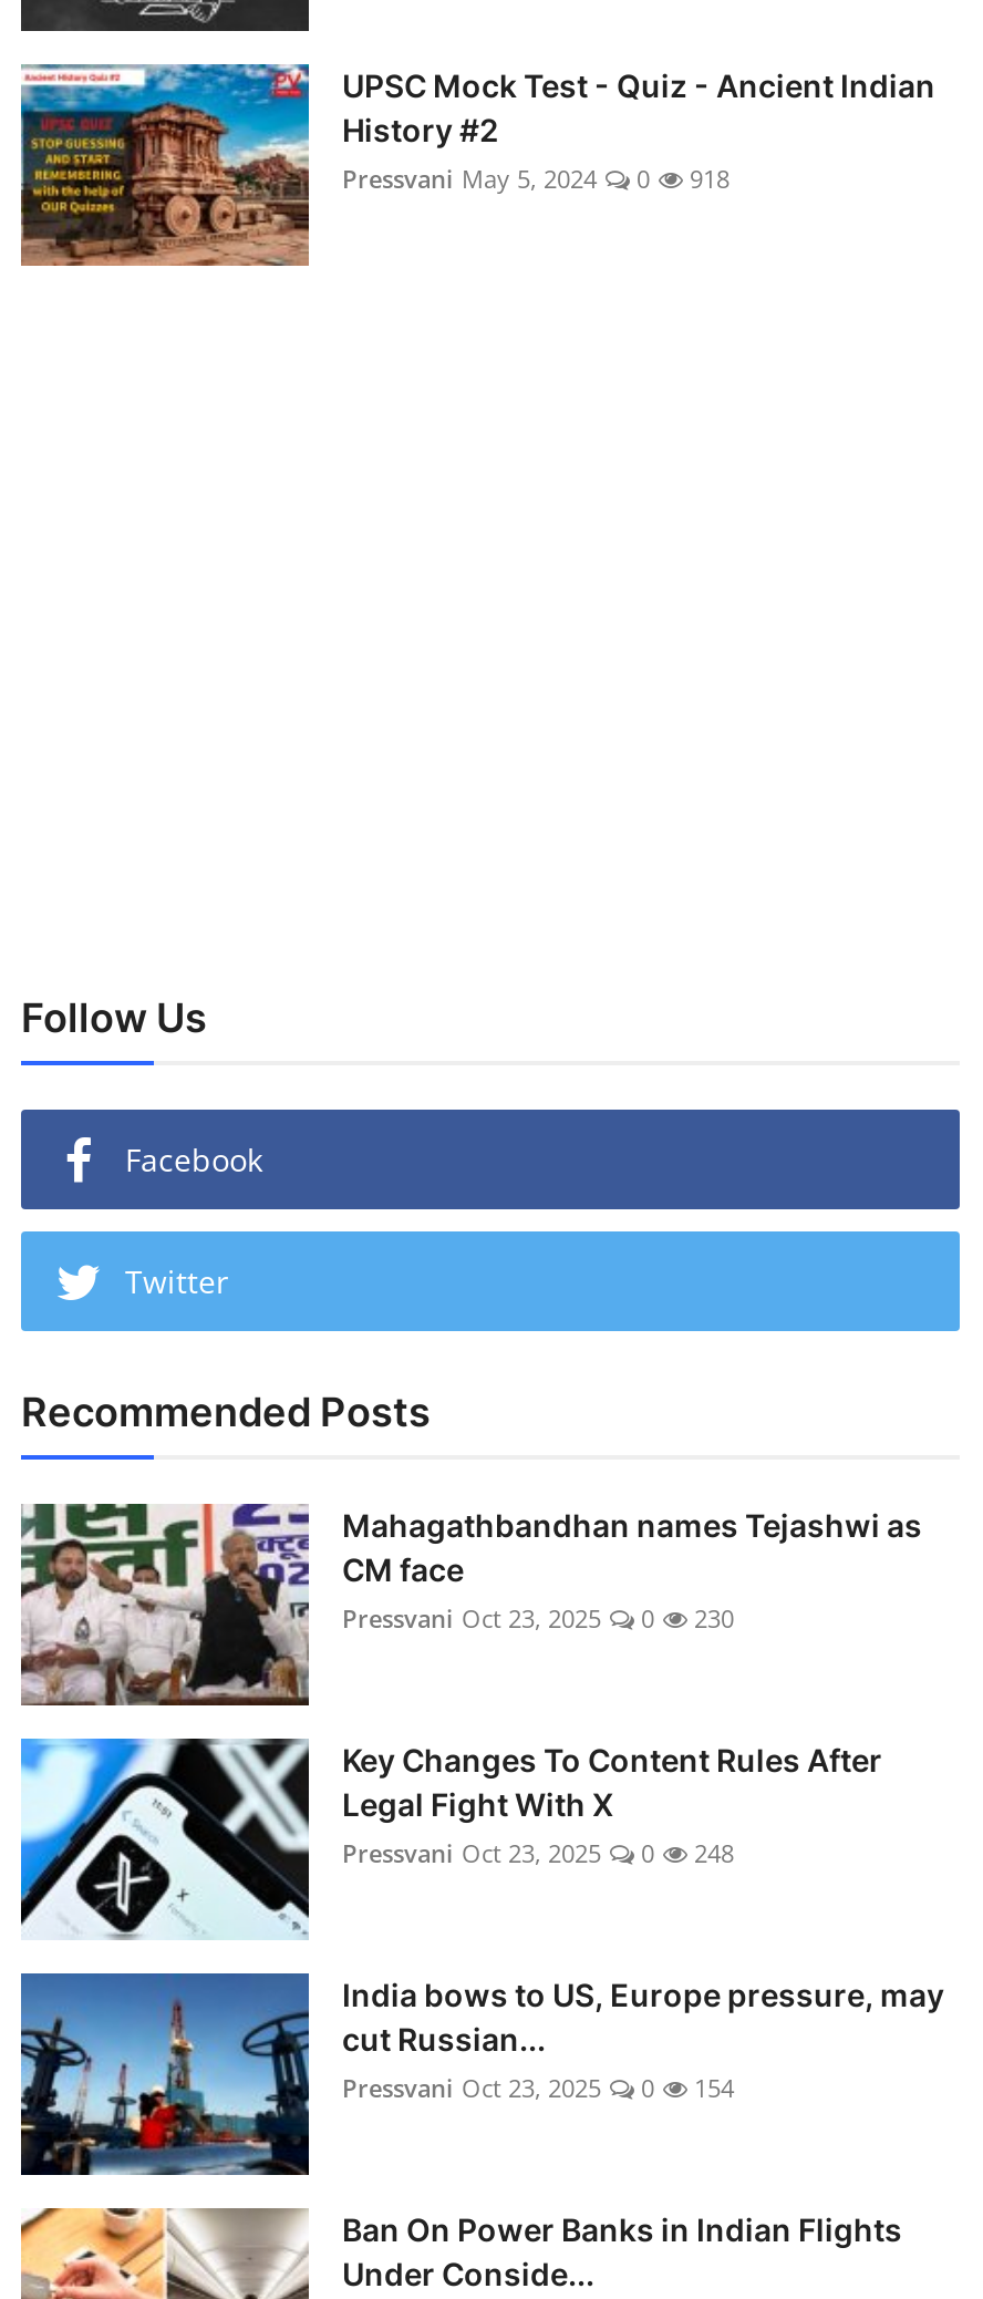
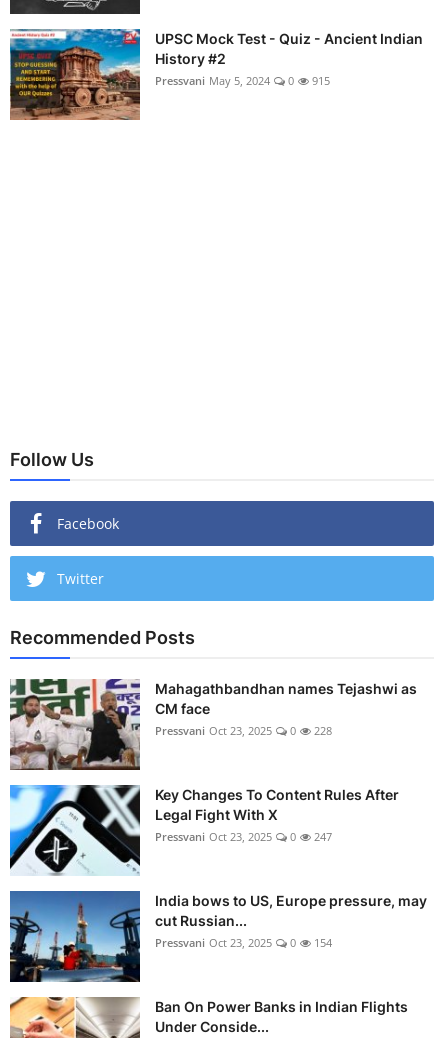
[342,161,730,194] Pressvani May 5, 2024 0 918 -> [155,73,330,88] Pressvani May 5, 2024 0 915
[342,1601,734,1634] Pressvani Oct 23, 2025 0 230 -> [155,723,332,738] Pressvani Oct 23, 2025 0 228
[342,1836,734,1869] Pressvani Oct 23, 2025 0 248 -> [155,829,332,844] Pressvani Oct 23, 2025 0 247

